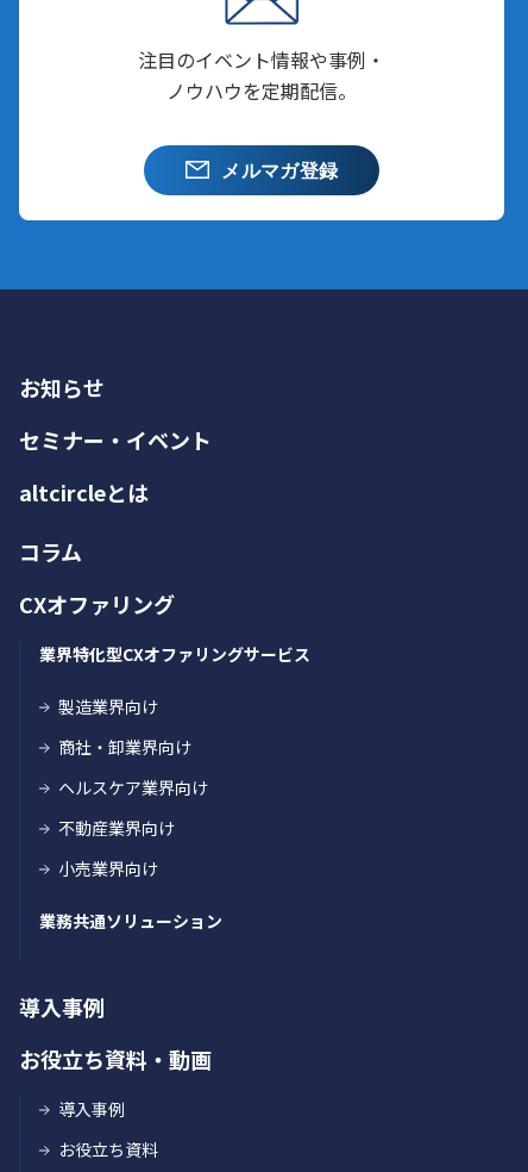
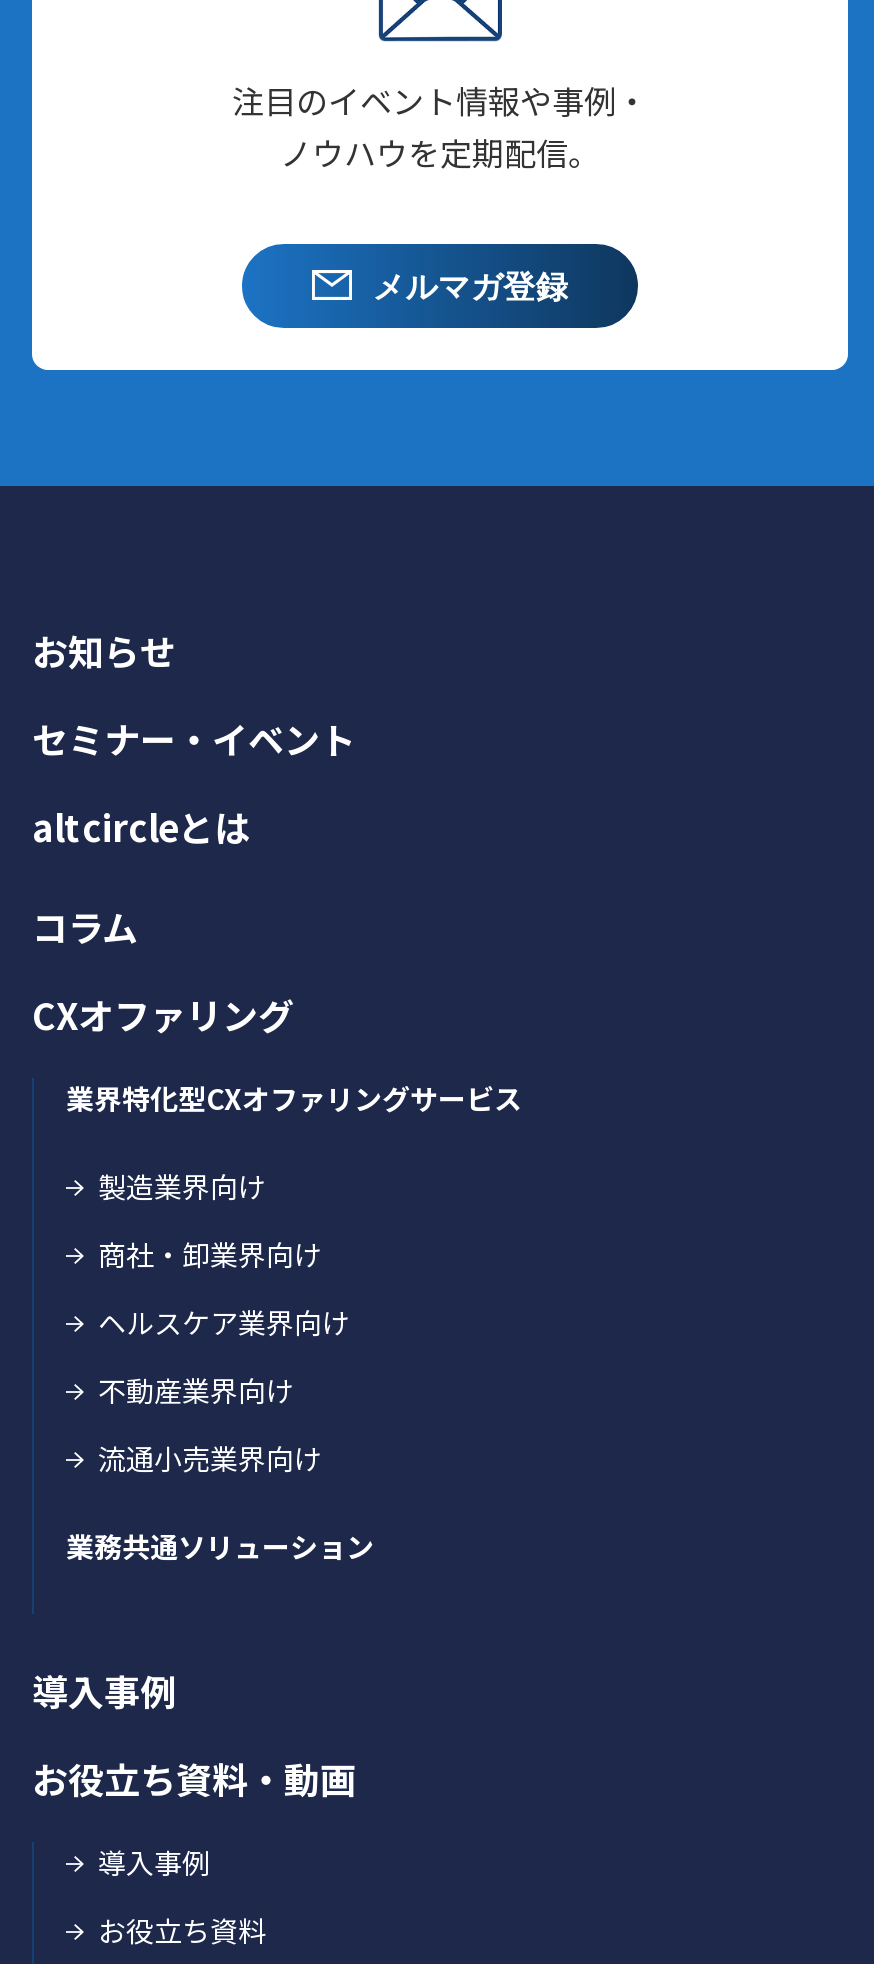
[58,856,158,880] 小売業界向け -> [98,1437,322,1477] 流通小売業界向け

